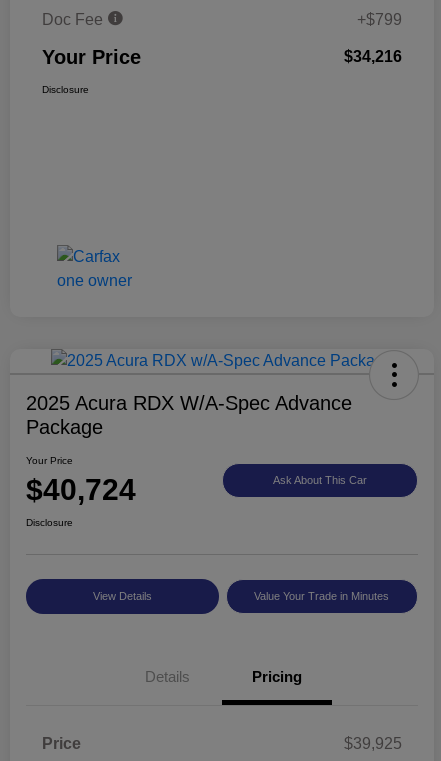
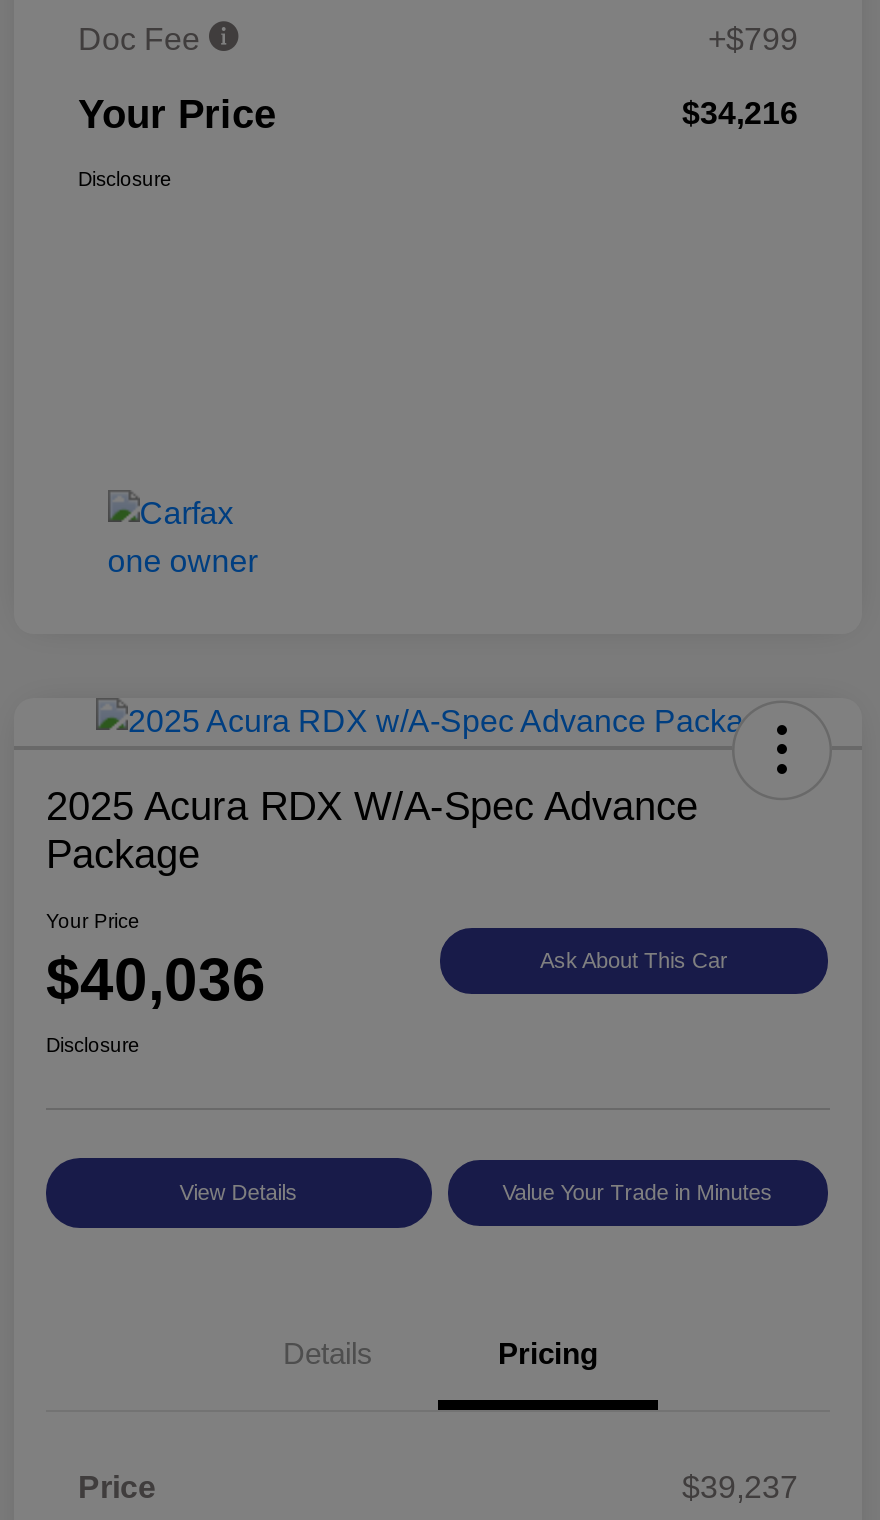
[26,473,136,506] $40,724 -> [46,946,266,1012] $40,036
[344,735,402,752] $39,925 -> [682,1470,798,1504] $39,237

